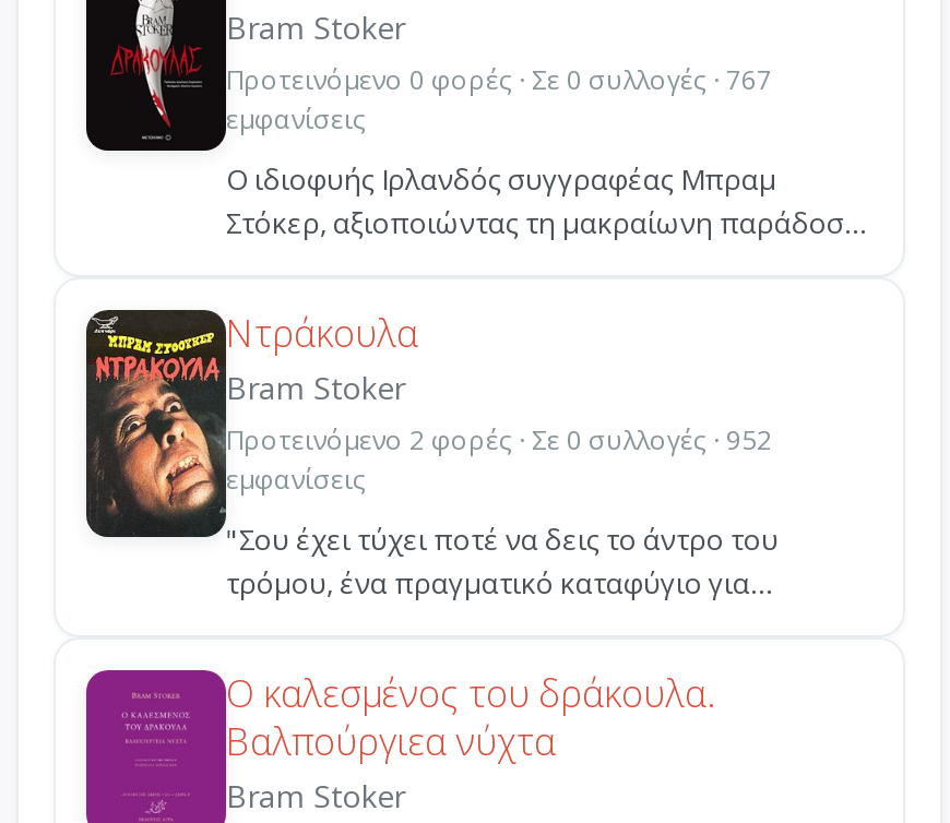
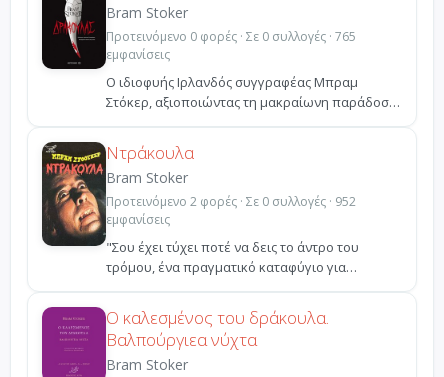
[226,61,772,98] Προτεινόμενο 0 φορές · Σε 0 συλλογές · 767 -> [106,28,356,45] Προτεινόμενο 0 φορές · Σε 0 συλλογές · 765

